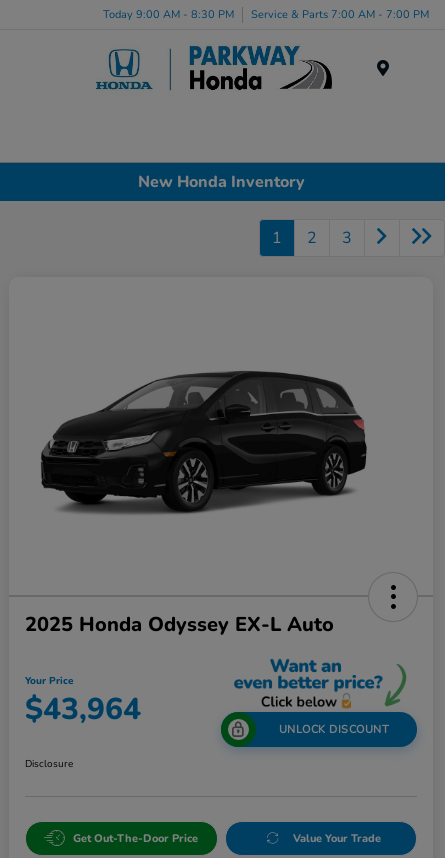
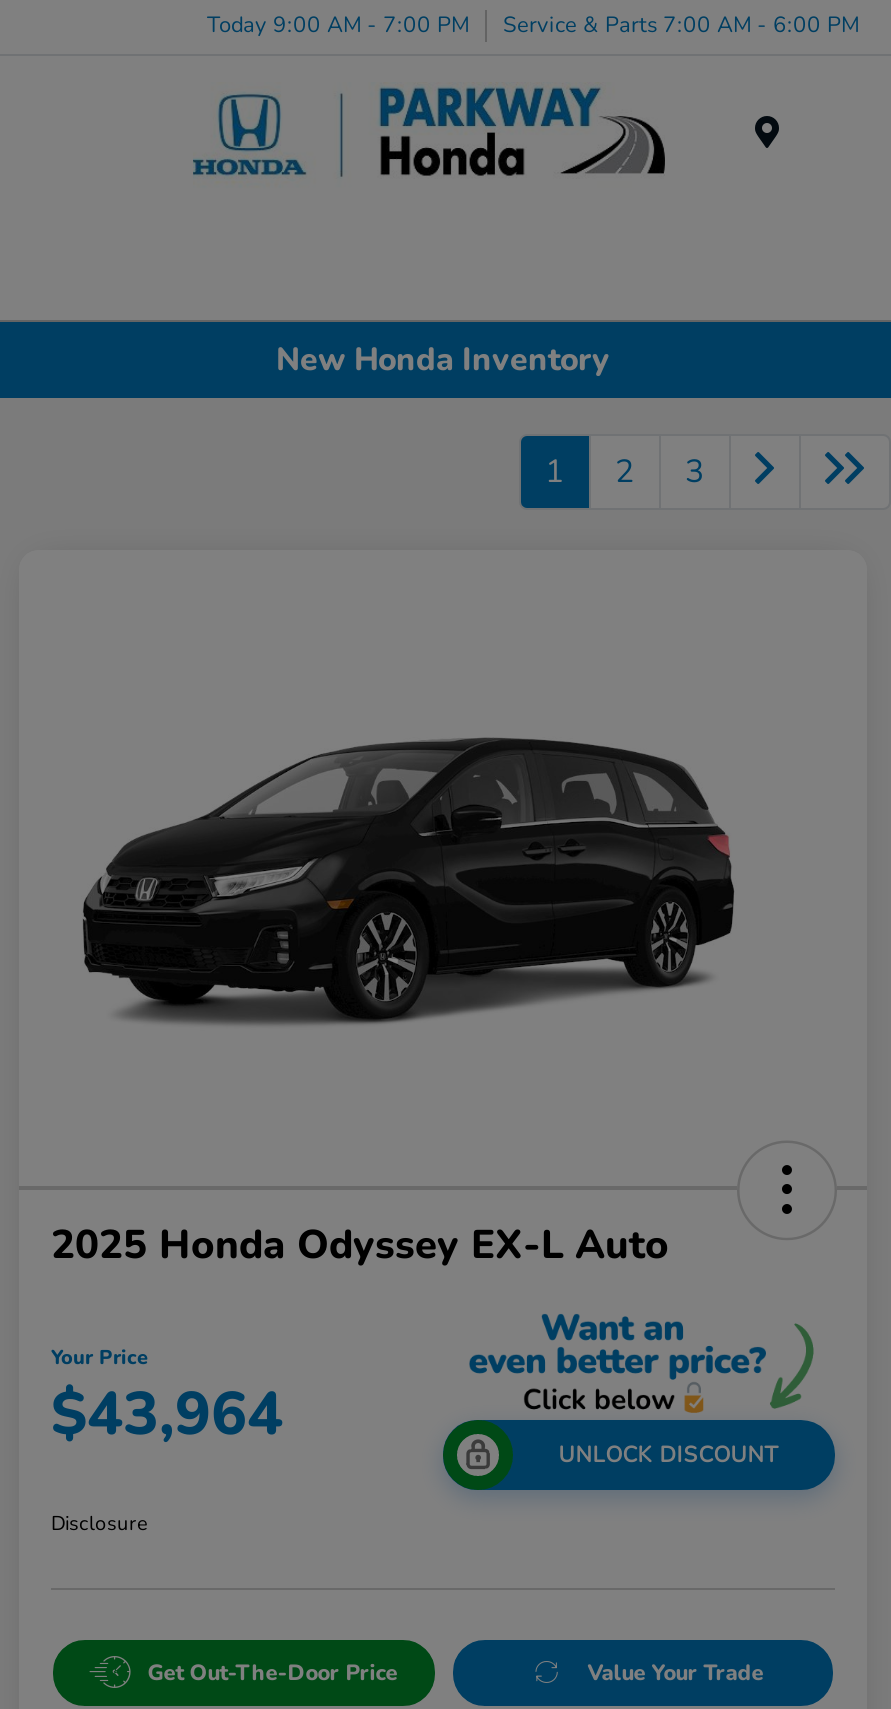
[103,6,234,21] Today 9:00 AM - 8:30 PM -> [207,9,469,39] Today 9:00 AM - 7:00 PM
[251,6,429,21] Service & Parts 7:00 AM - 7:00 PM -> [503,9,859,39] Service & Parts 7:00 AM - 6:00 PM

